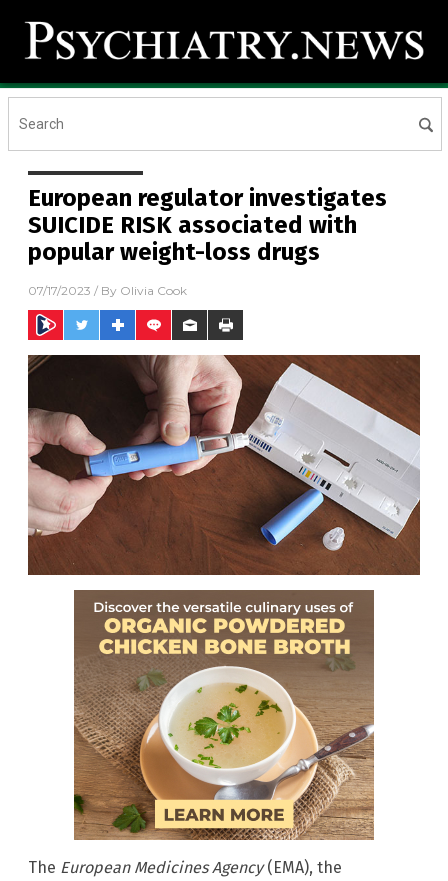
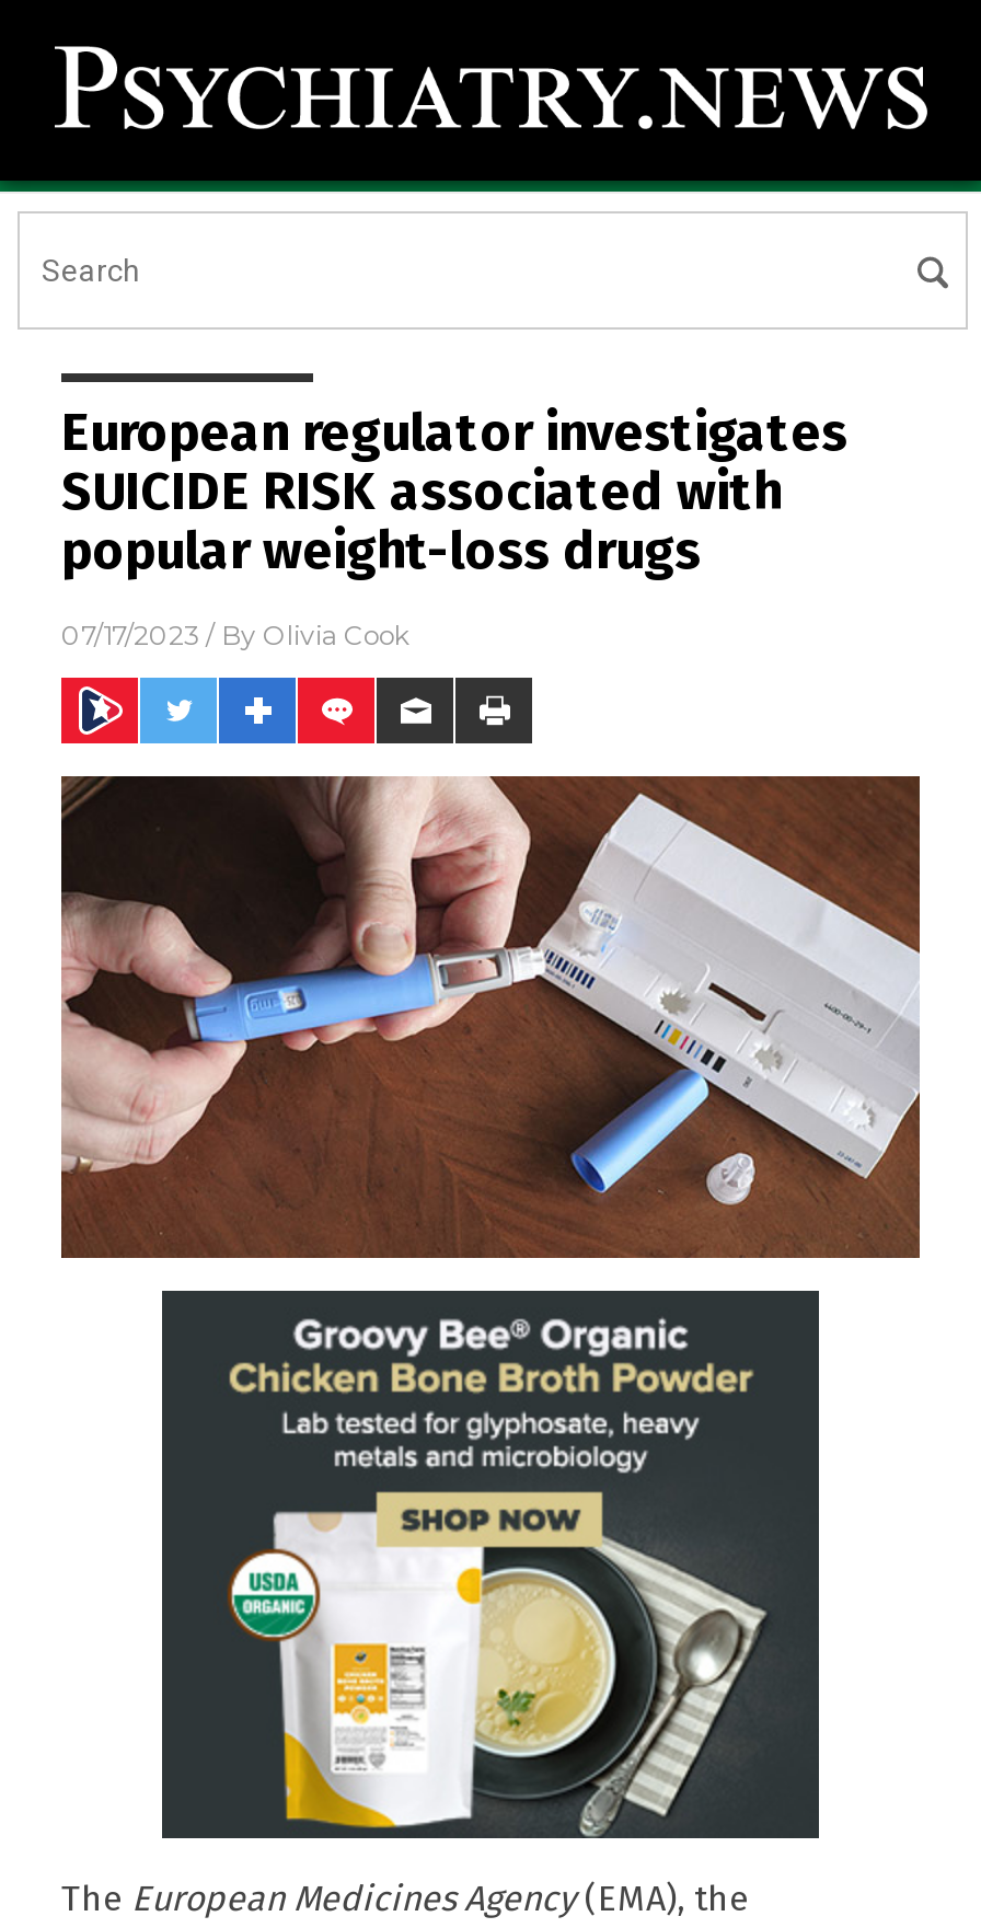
[73,590,375,841] [image] -> [160,1291,821,1840] [image]

